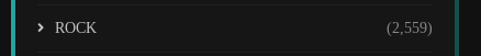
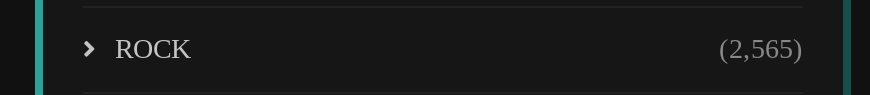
[387,19,433,36] (2,559) -> [719,33,803,63] (2,565)

